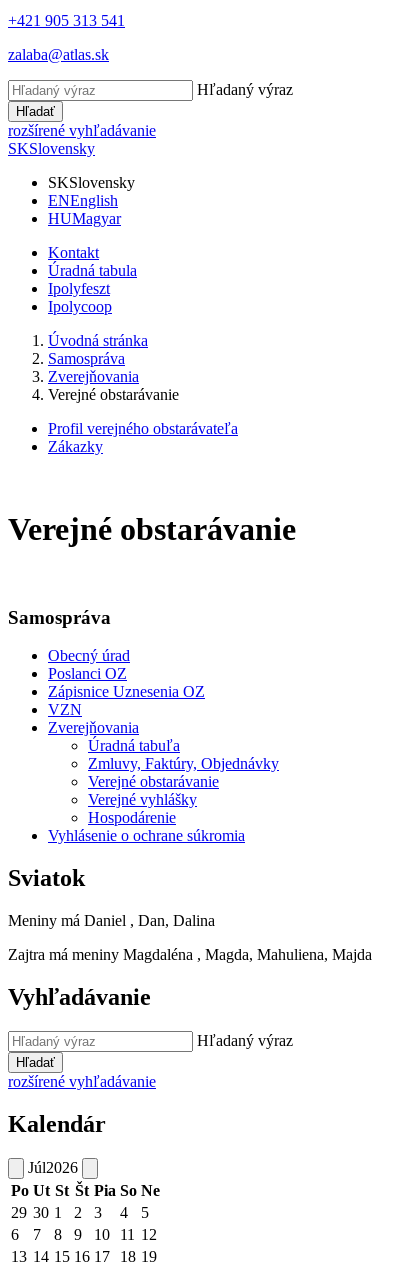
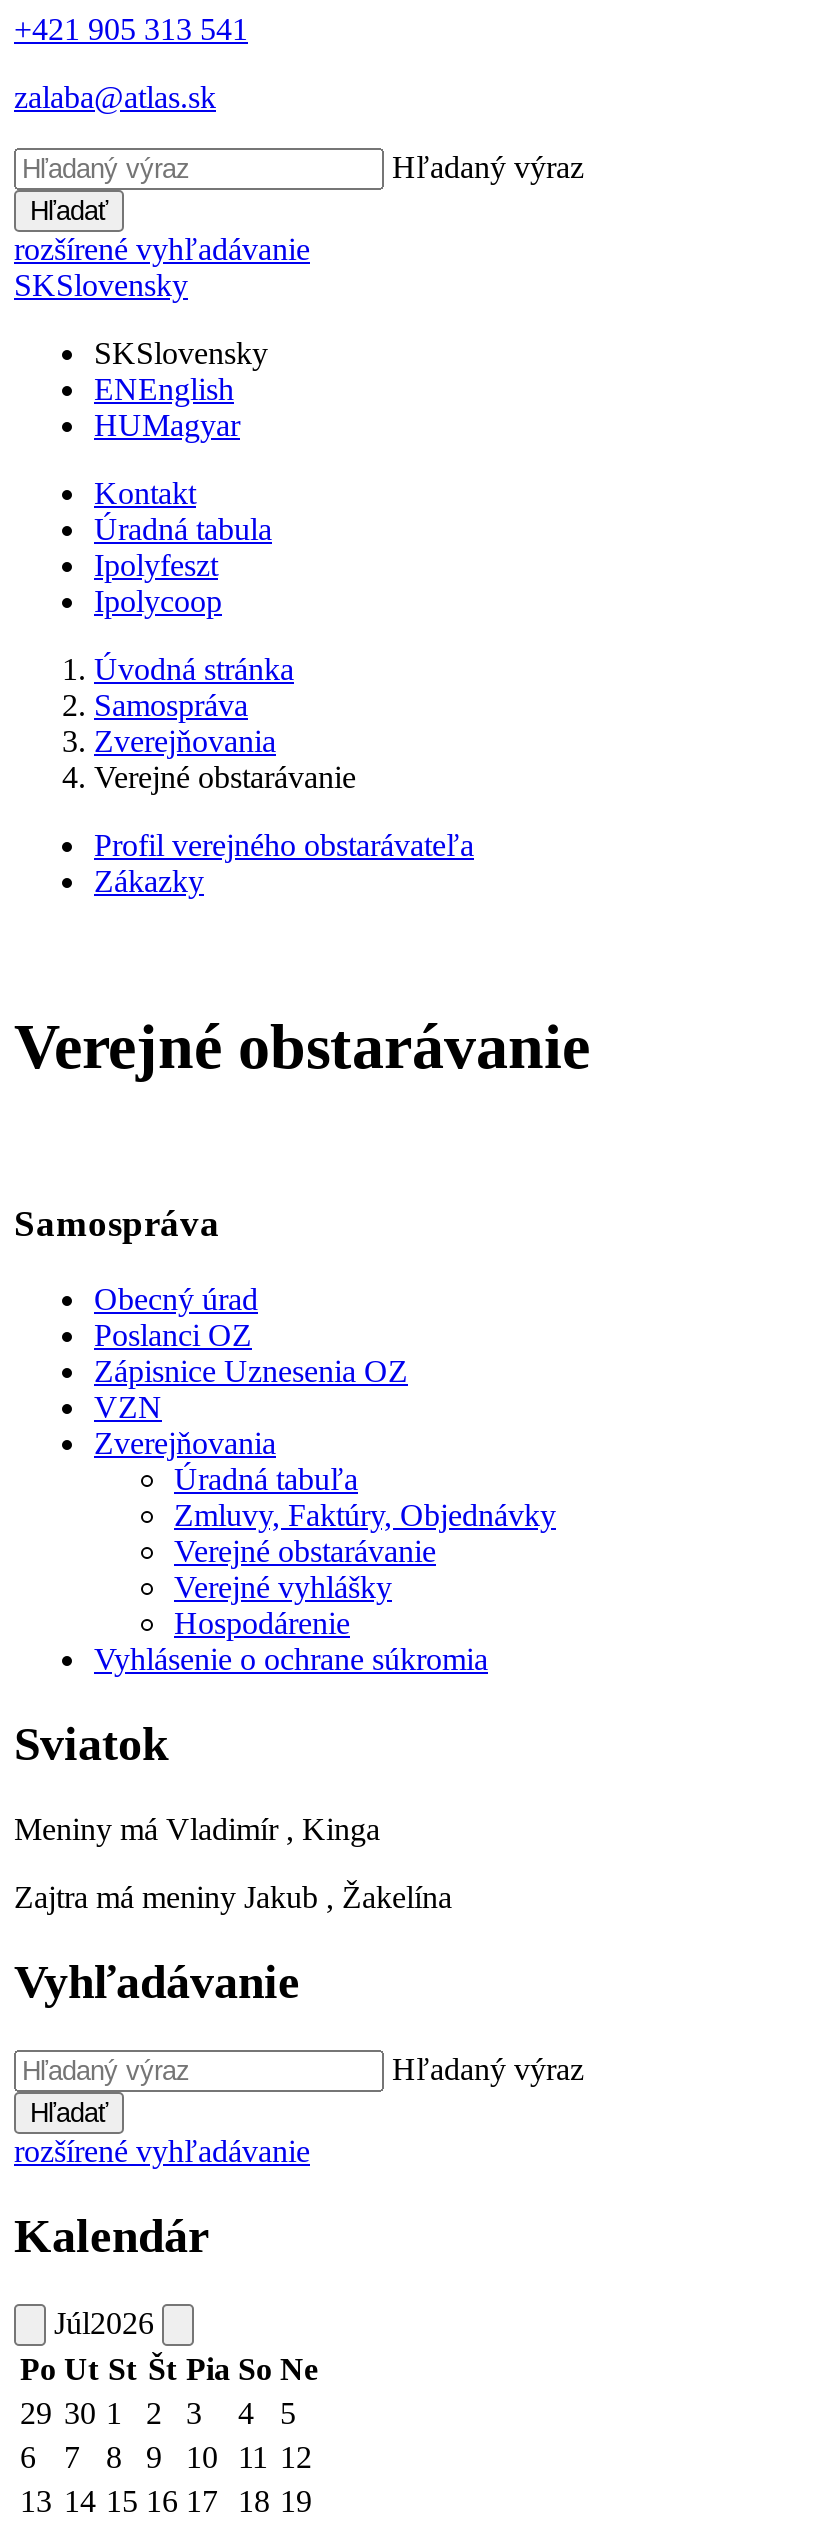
[8,912,215,929] Meniny má Daniel , Dan, Dalina -> [14,1812,380,1846] Meniny má Vladimír , Kinga
[8,946,372,963] Zajtra má meniny Magdaléna , Magda, Mahuliena, Majda -> [14,1880,452,1914] Zajtra má meniny Jakub , Žakelína

